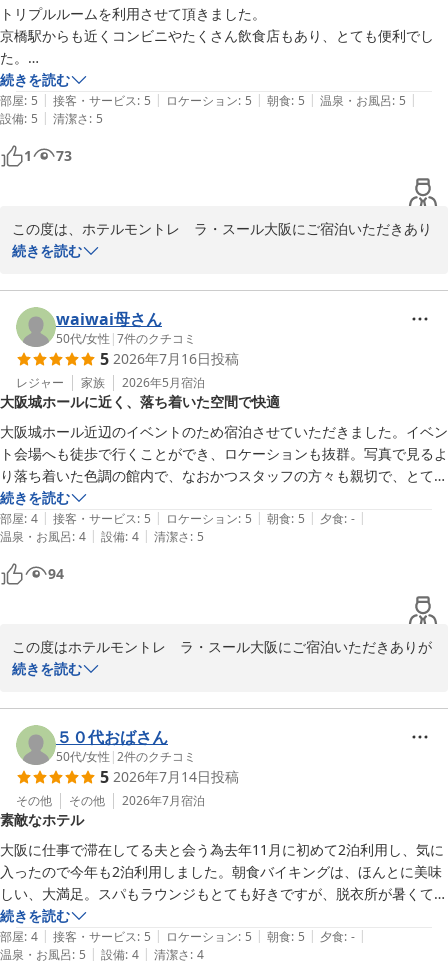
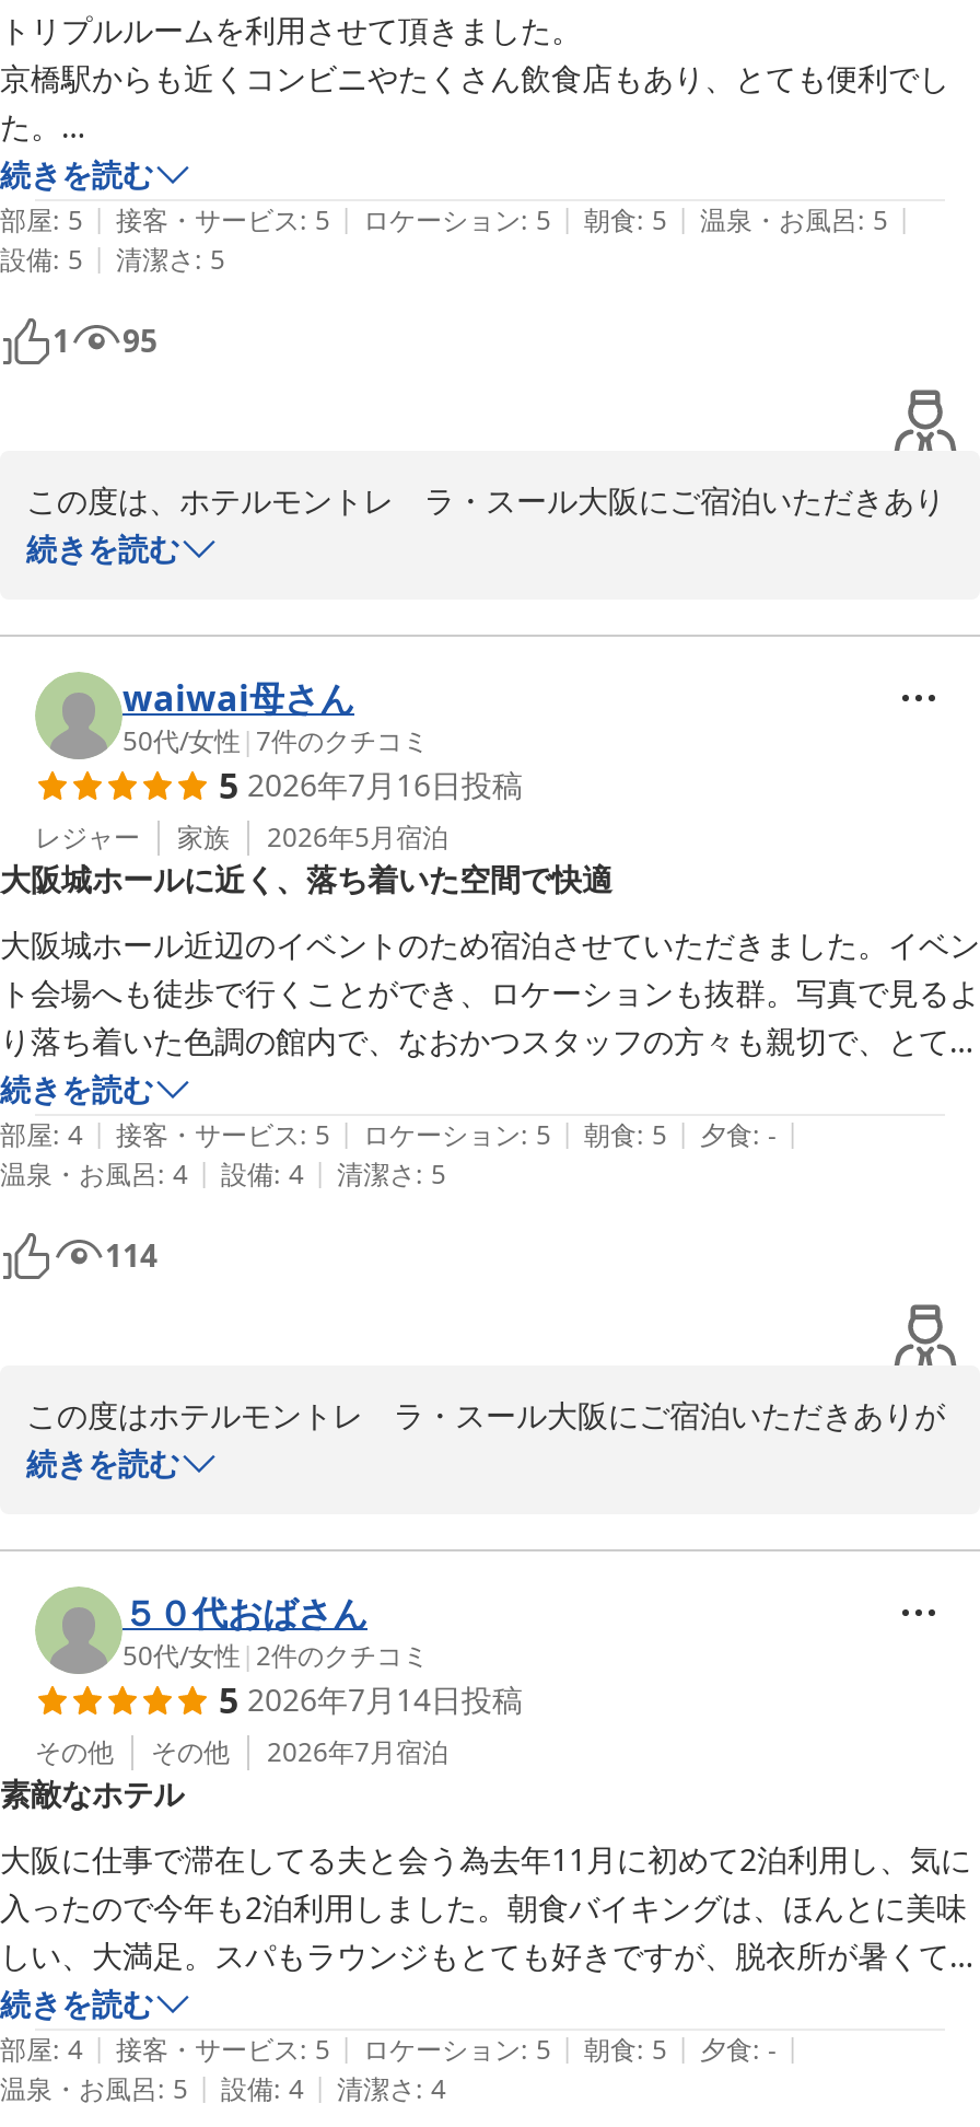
[24,146,72,165] 1 73 -> [52,319,157,361] 1 95
[48,564,64,583] 94 -> [105,1234,157,1276] 114

